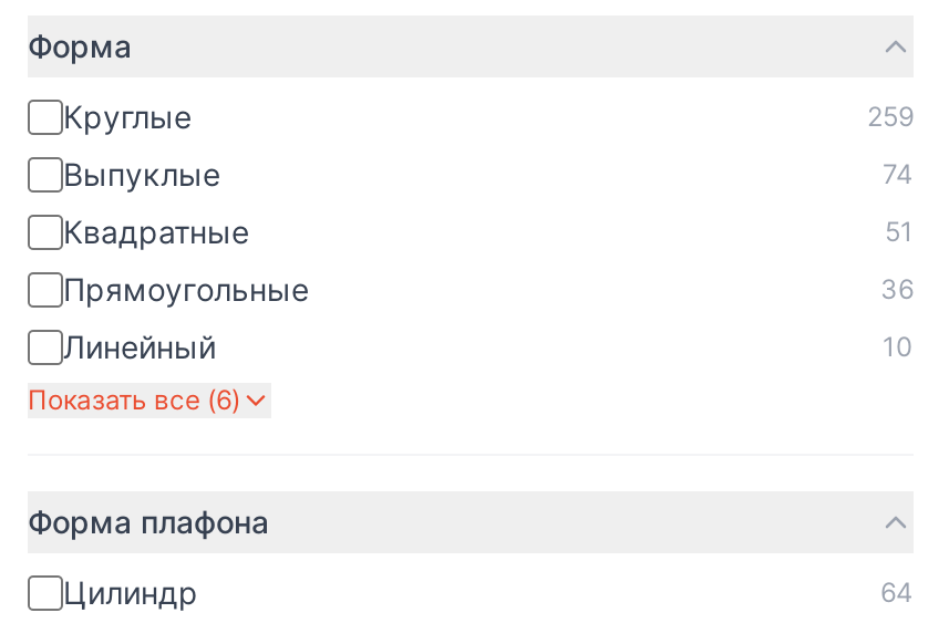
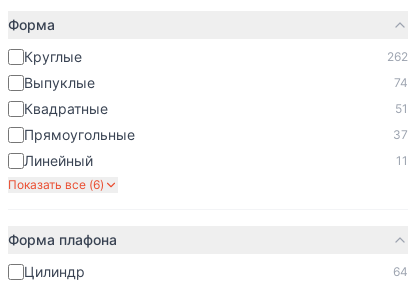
[867,100,914,133] 259 -> [387,49,408,64] 262
[880,272,914,305] 36 -> [393,127,408,142] 37
[883,330,914,363] 10 -> [396,153,408,168] 11

